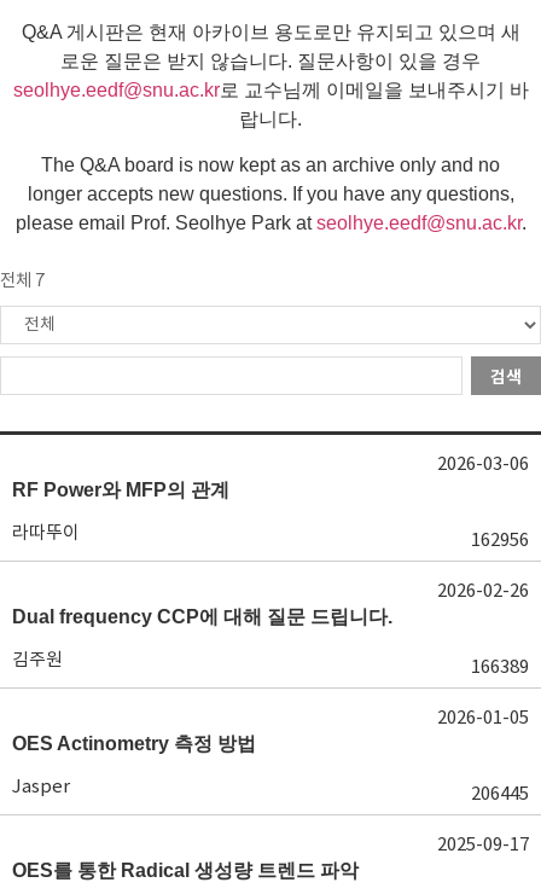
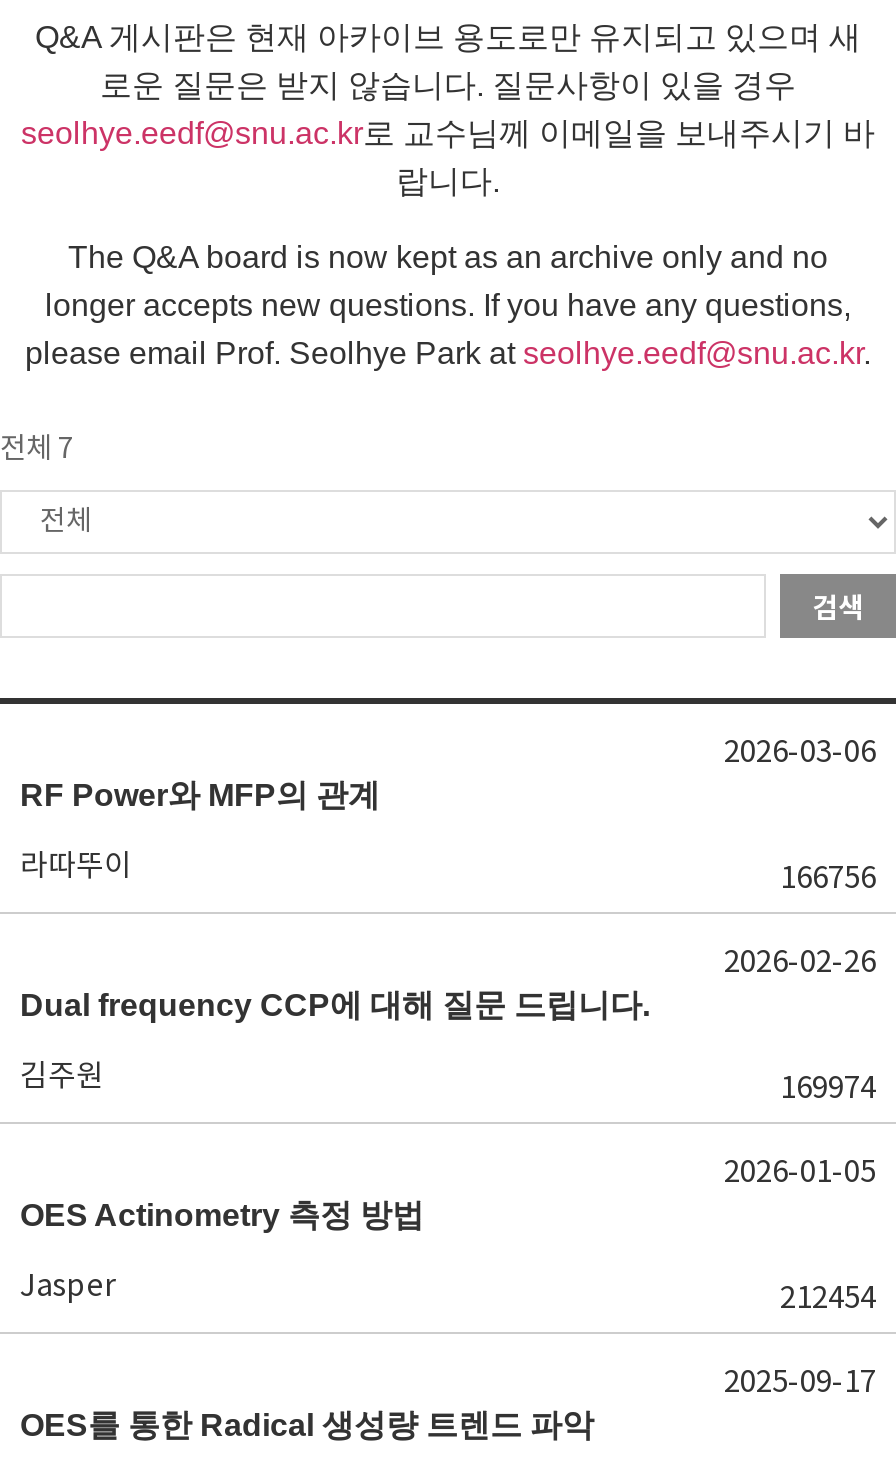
[471,528,529,551] 162956 -> [780,858,876,896] 166756
[471,655,529,678] 166389 -> [780,1068,876,1106] 169974
[471,781,529,804] 206445 -> [780,1278,876,1316] 212454

